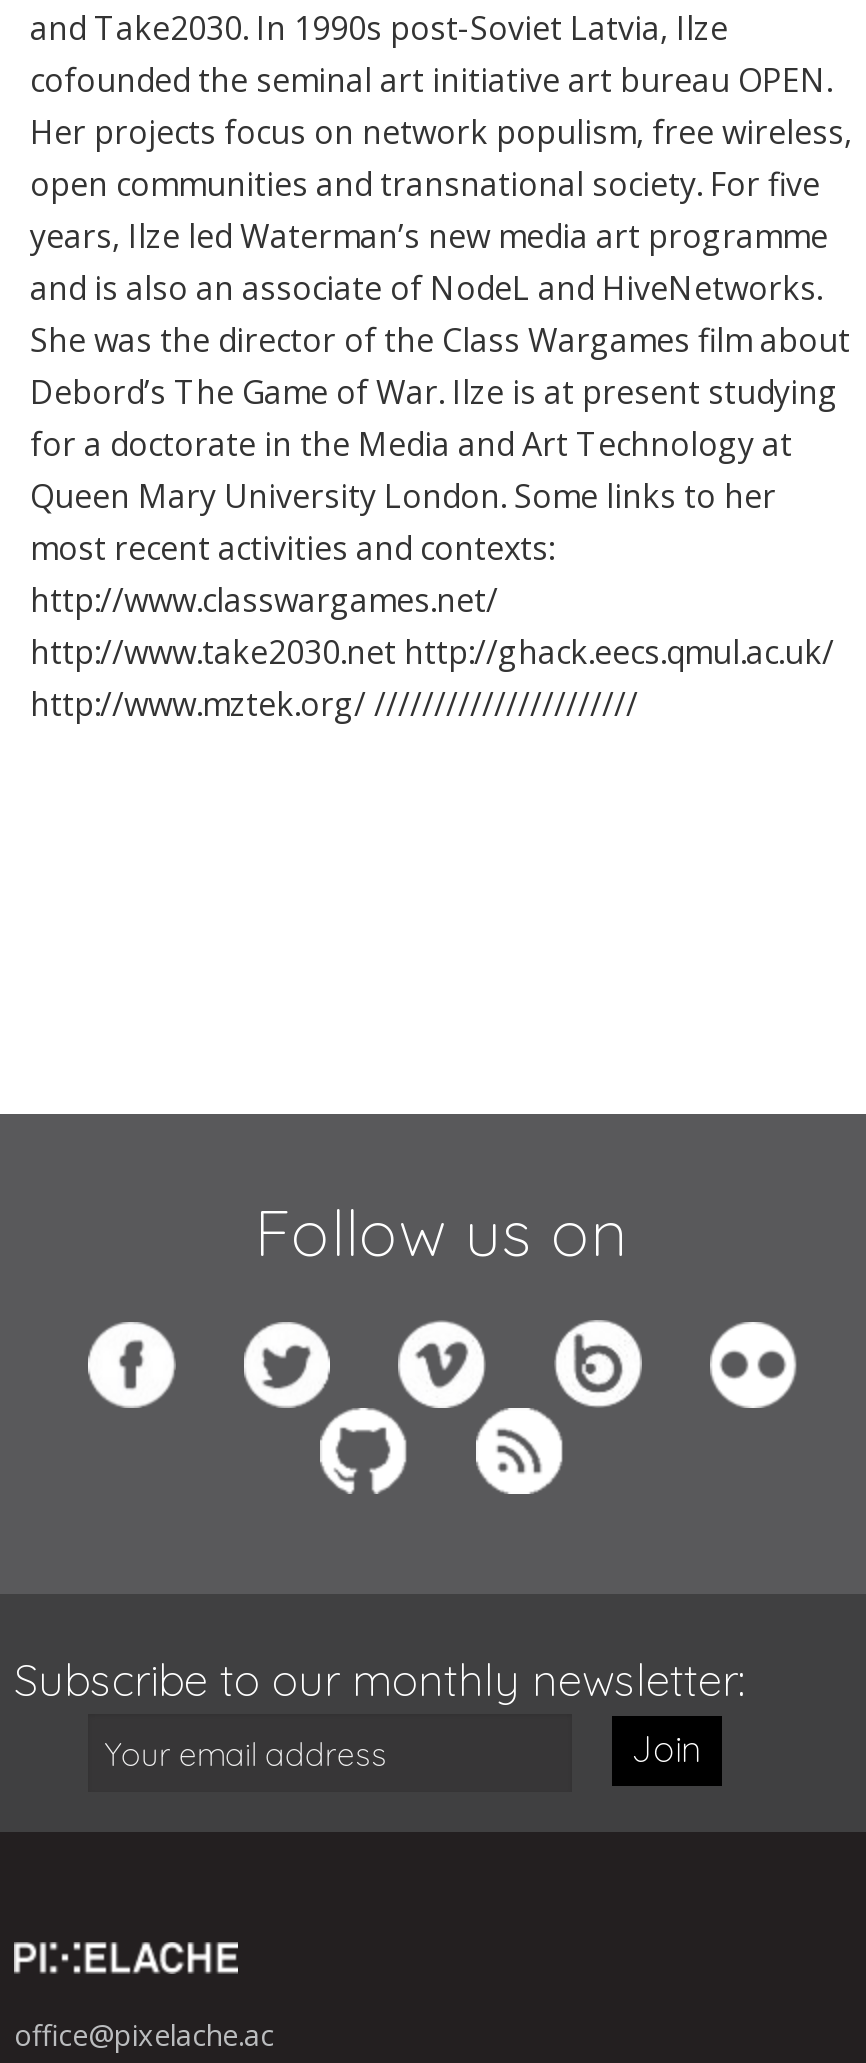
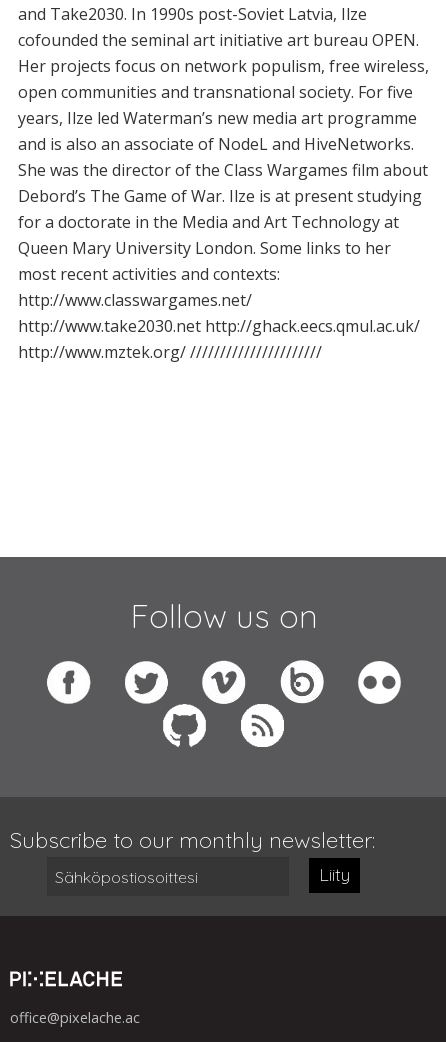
[631,1726,701,1772] Join -> [319,863,350,886] Liity

